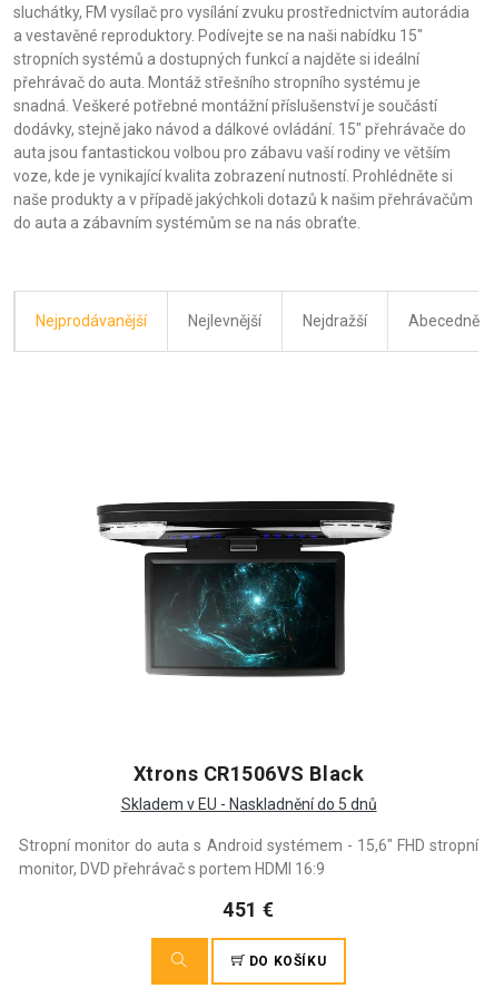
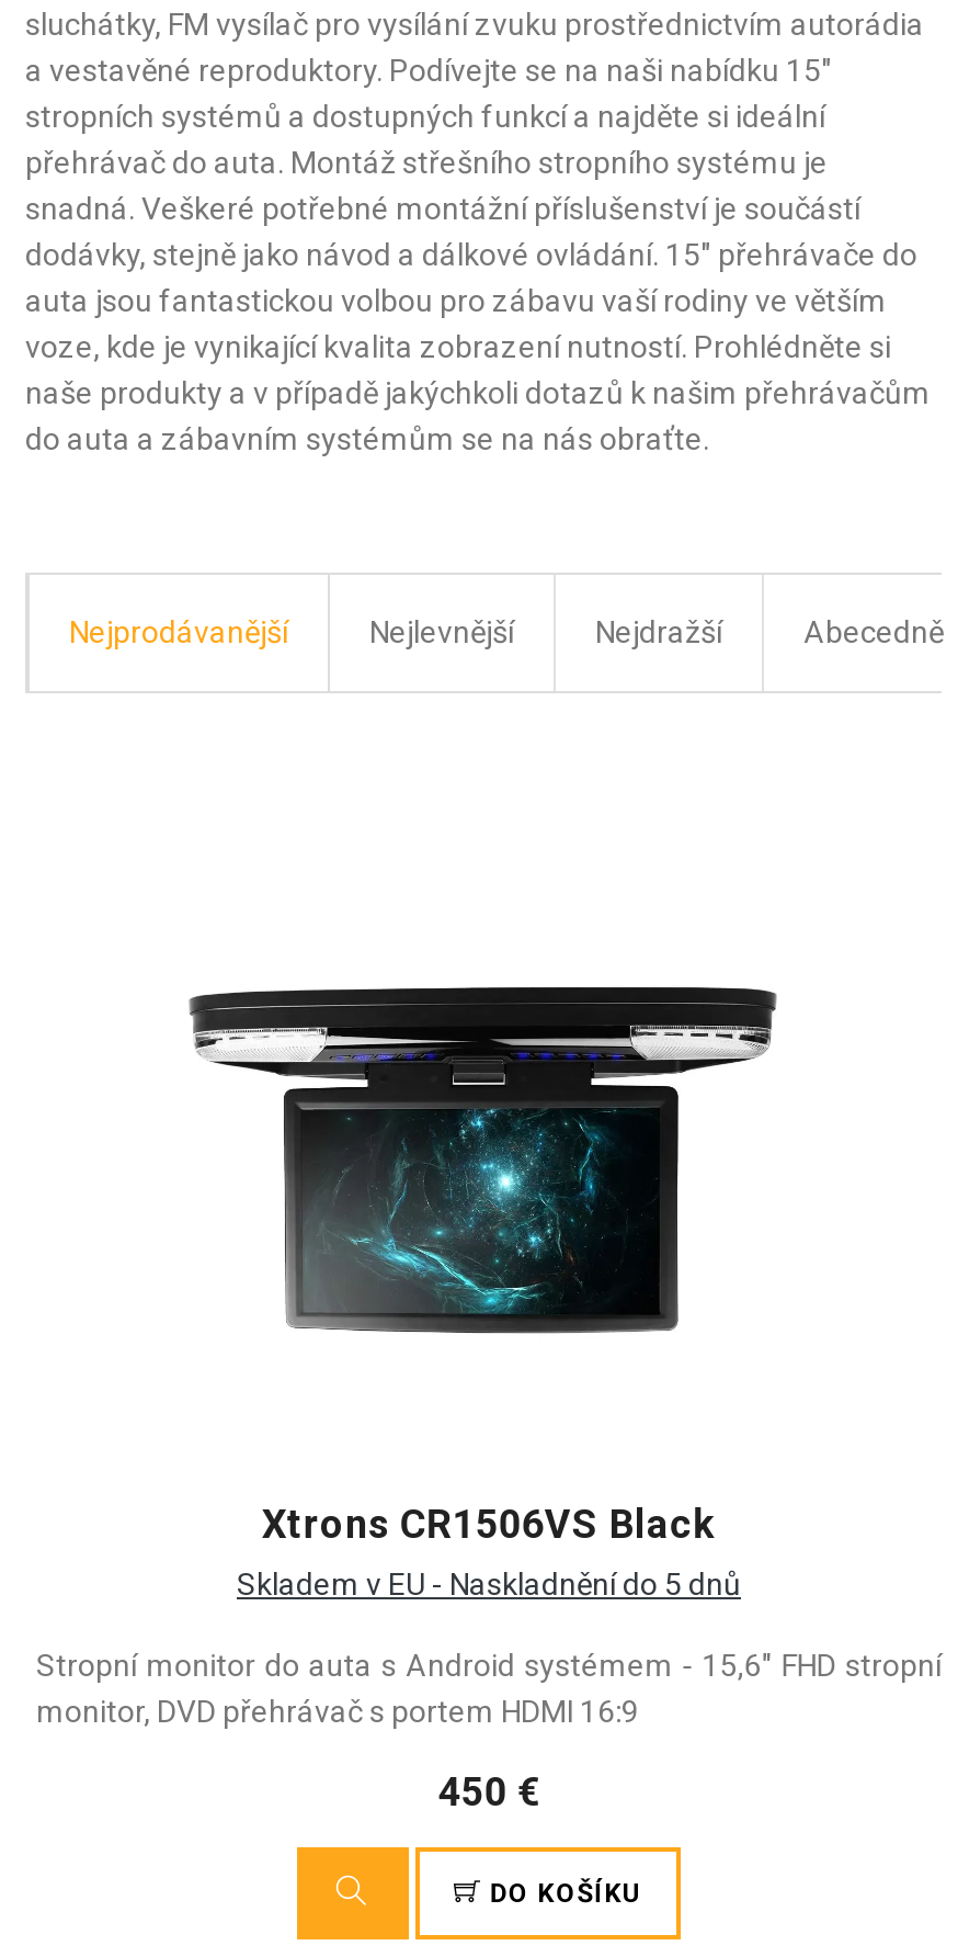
[223,898,275,921] 451 € -> [438,1768,540,1814] 450 €

